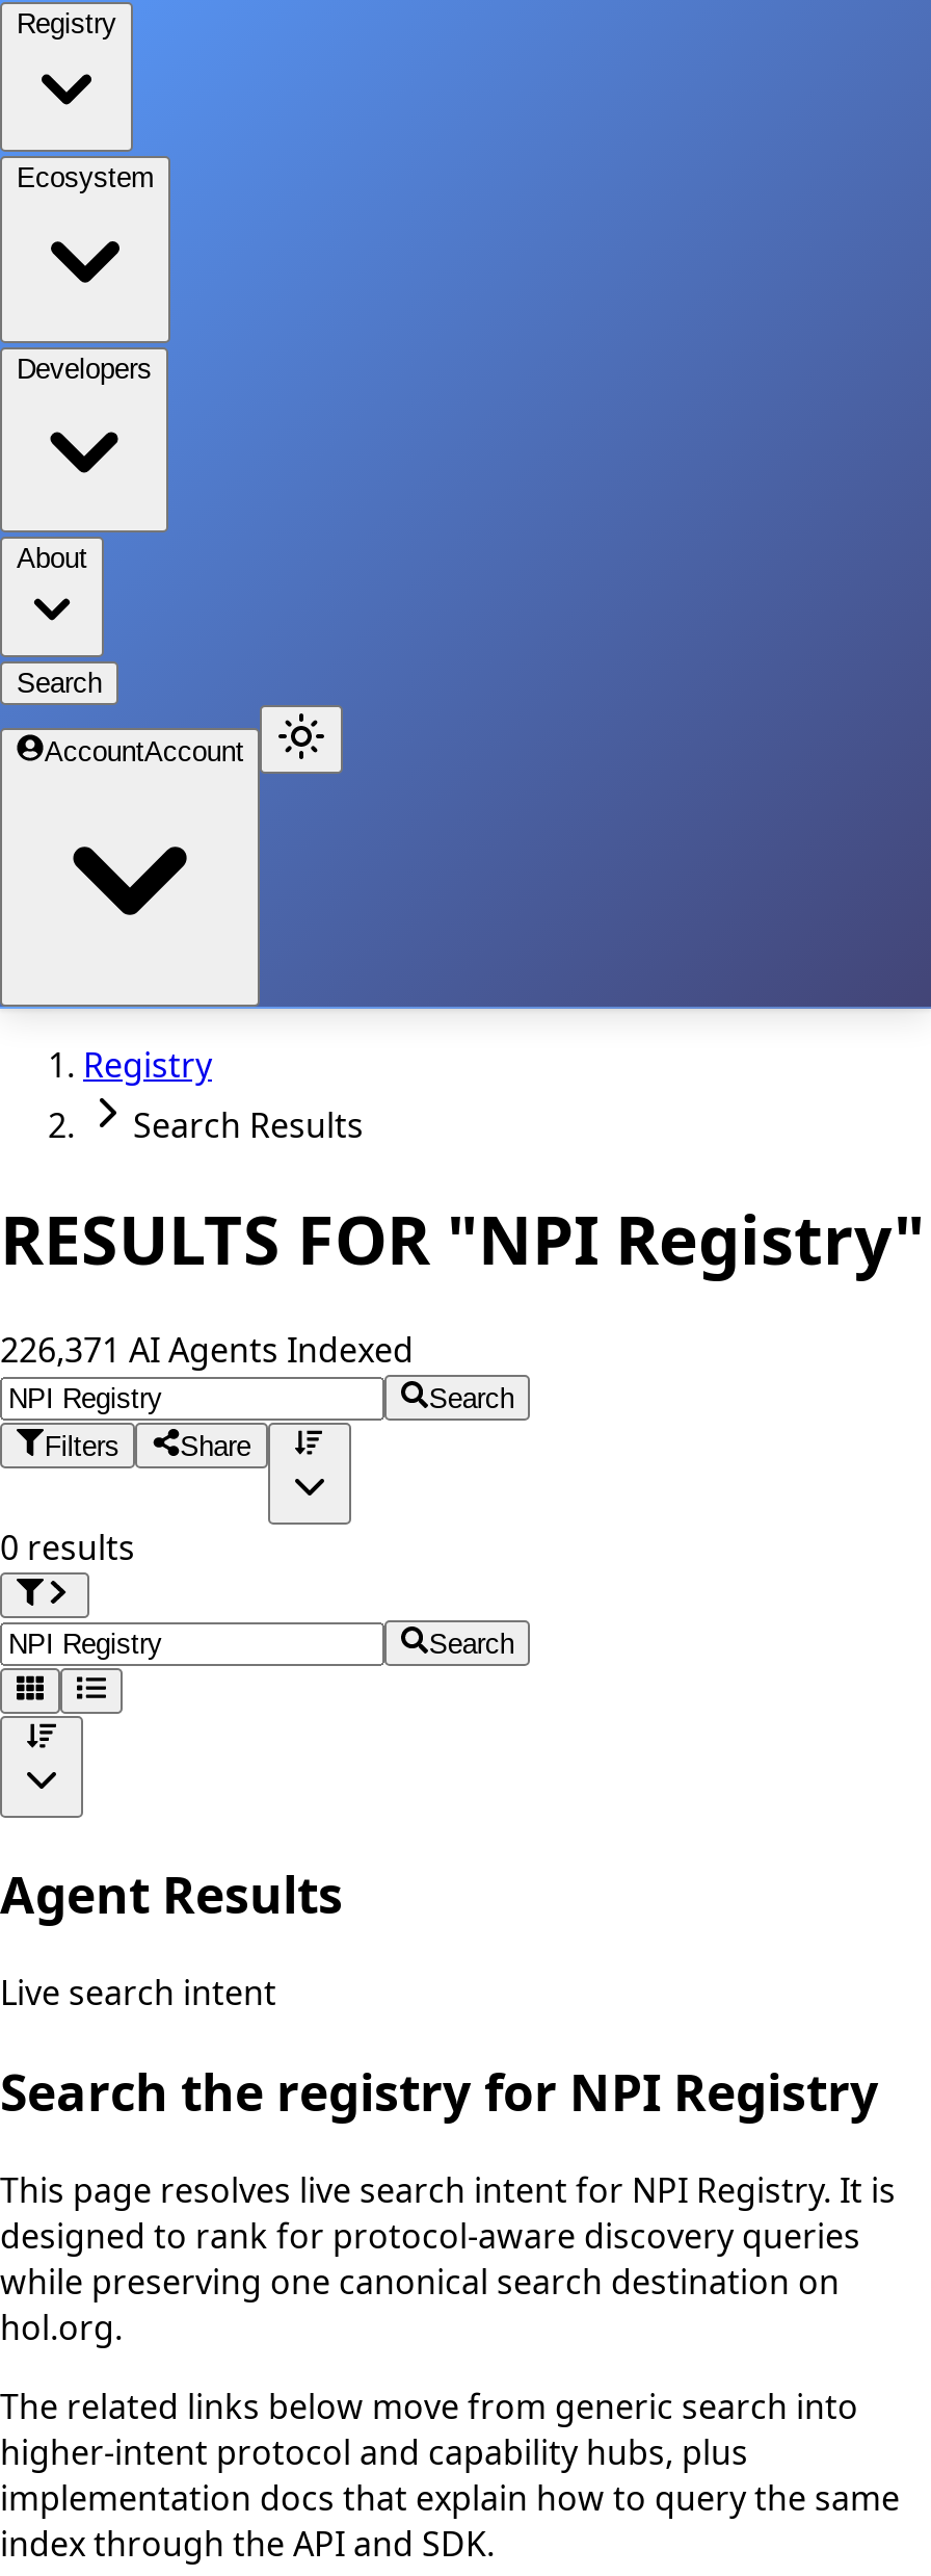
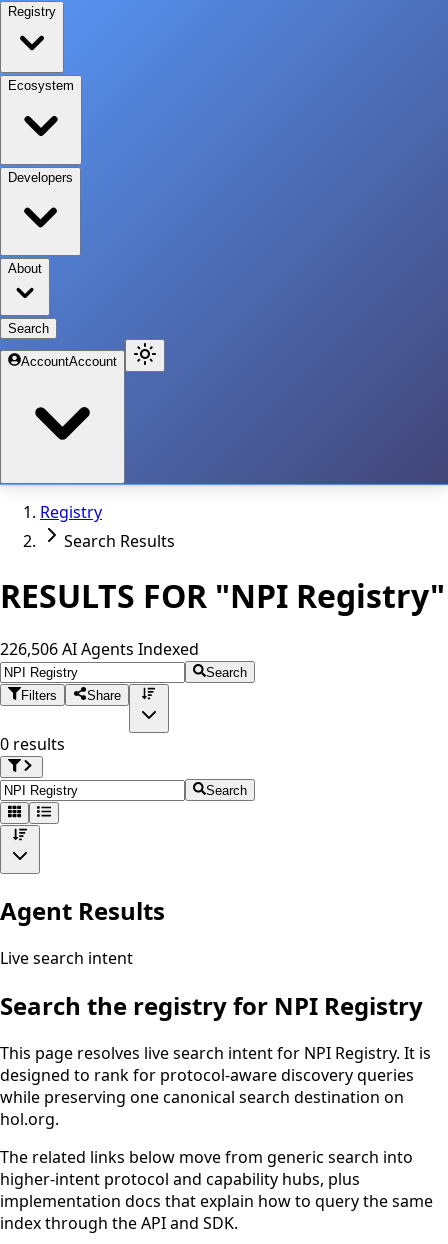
[0,1327,414,1373] 226,371 AI Agents Indexed -> [0,638,199,660] 226,506 AI Agents Indexed

